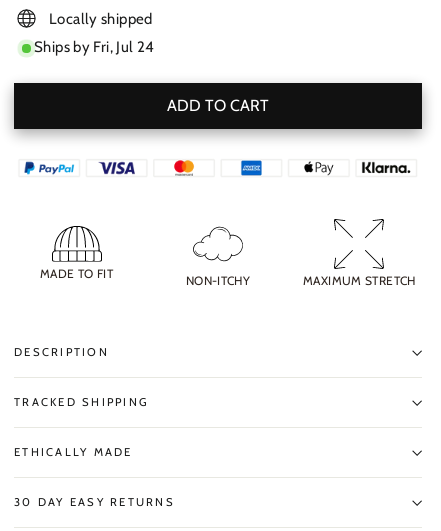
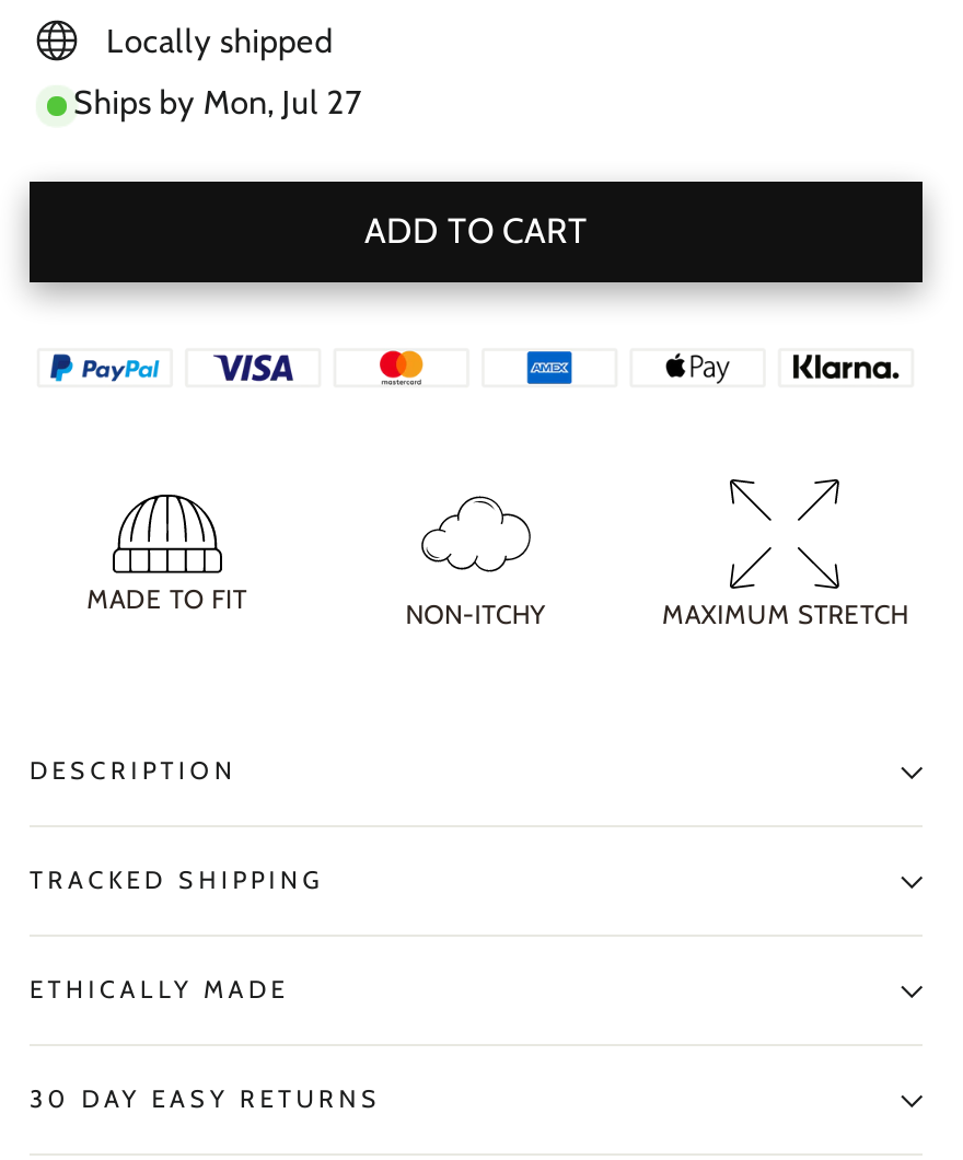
[34,38,154,56] Ships by Fri, Jul 24 -> [73,84,363,123] Ships by Mon, Jul 27

